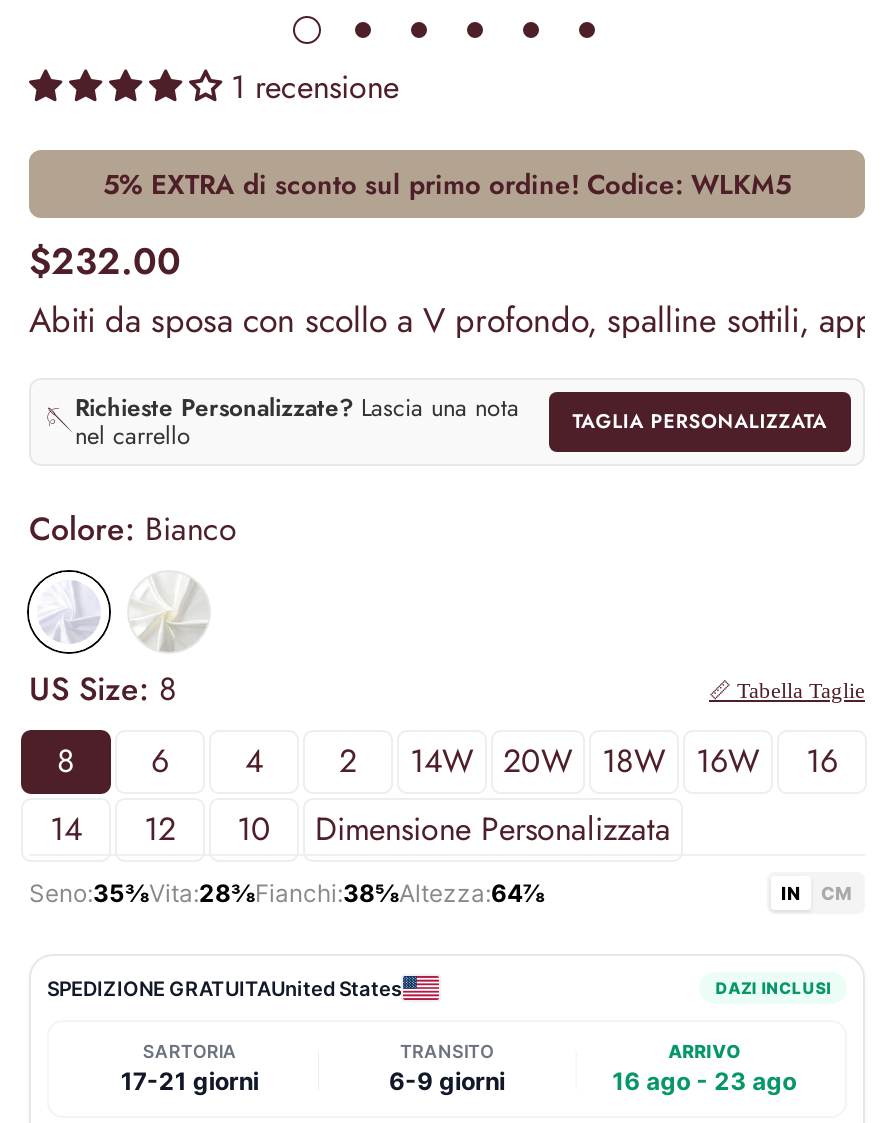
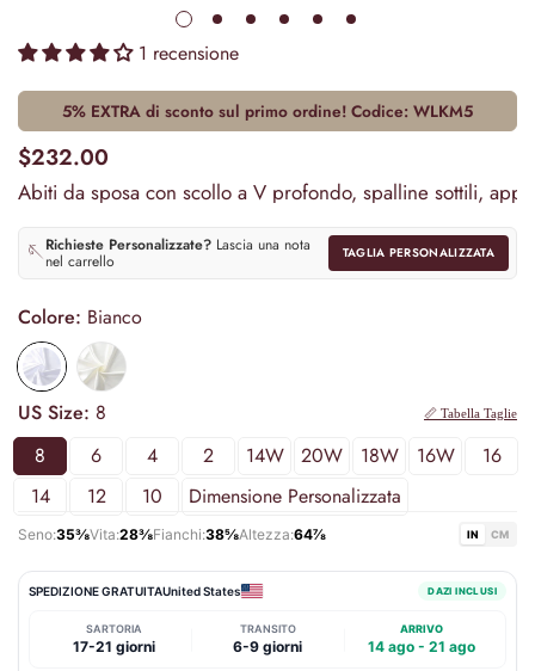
[612,1066,796,1096] 16 ago - 23 ago -> [367,638,475,655] 14 ago - 21 ago

